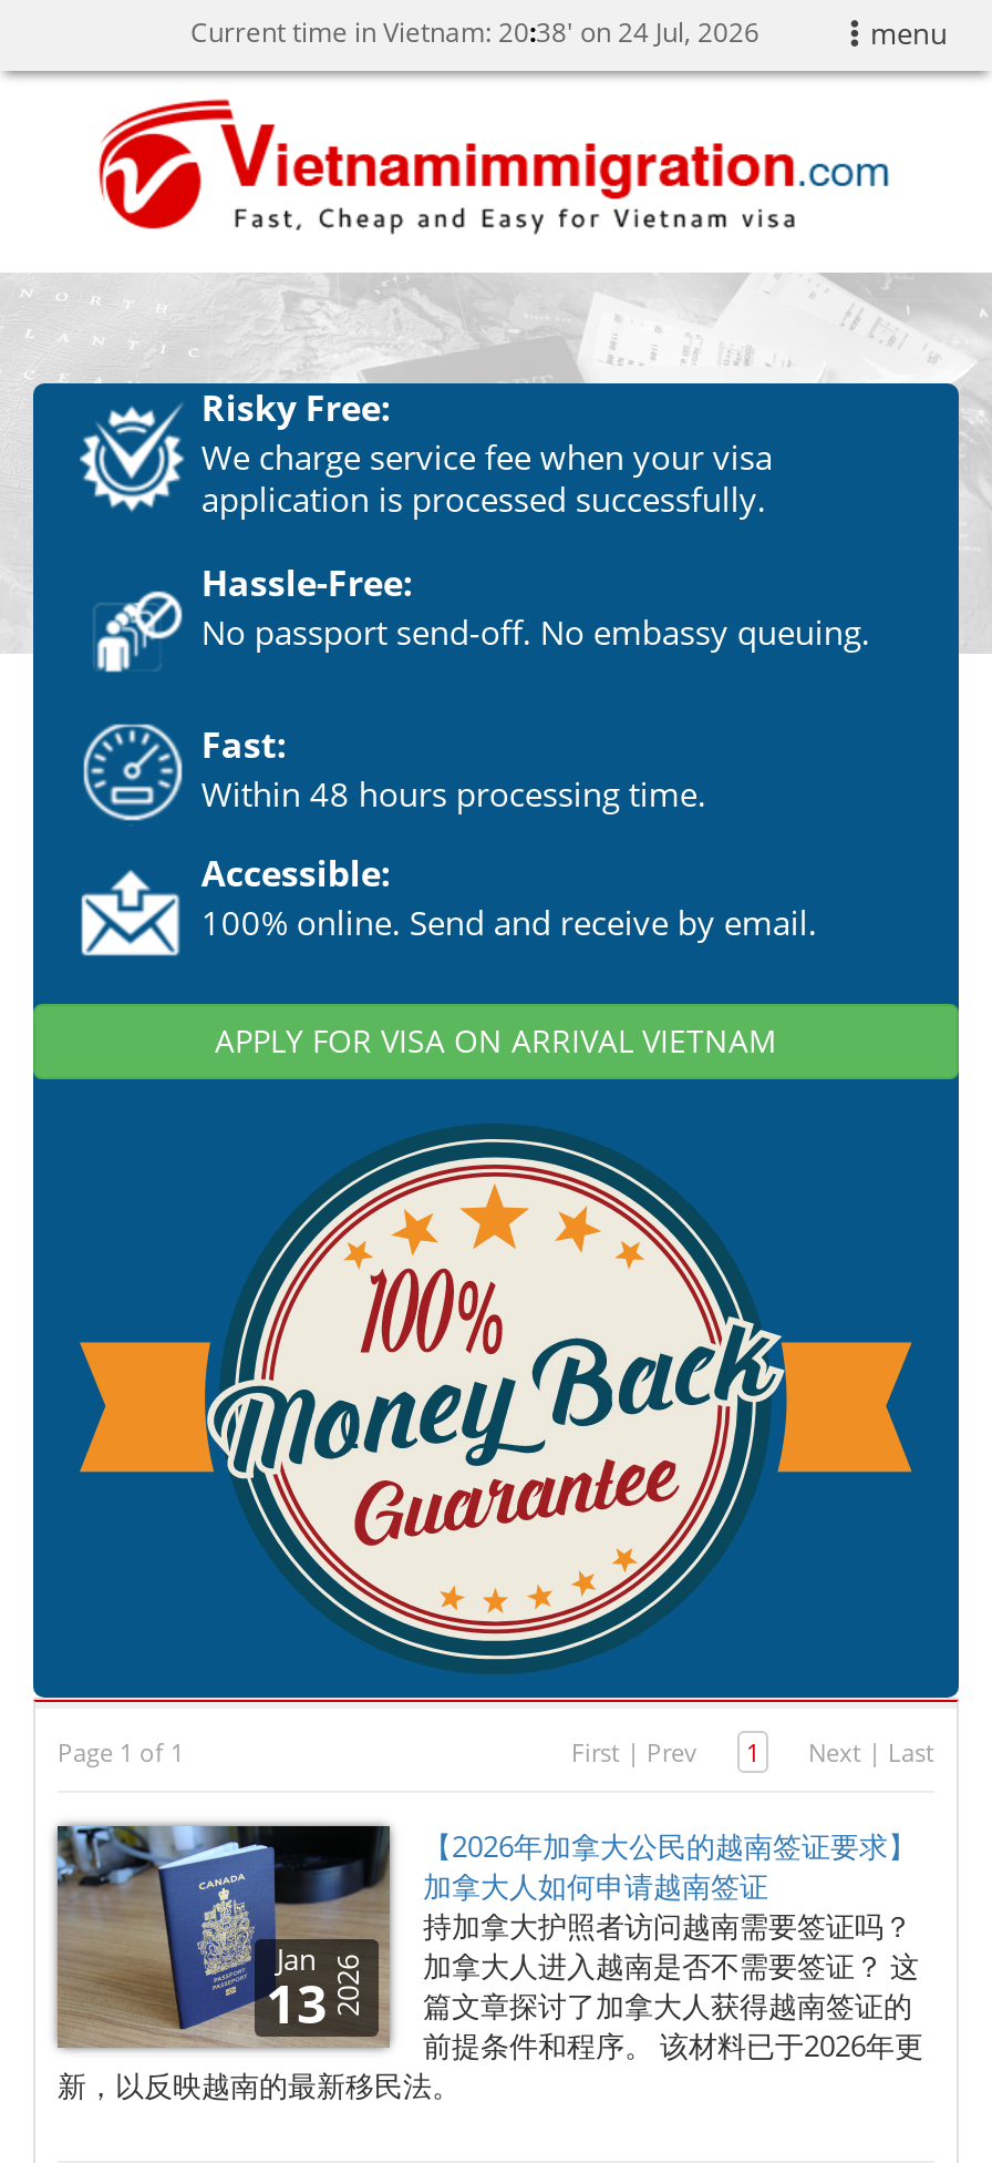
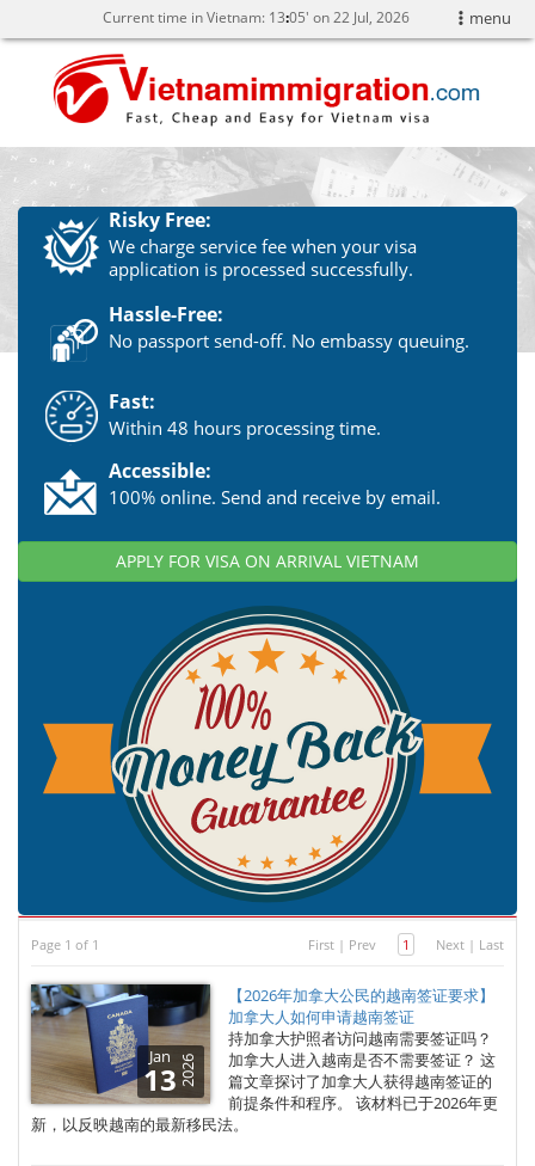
[190,13,759,51] Current time in Vietnam: 20:38' on 24 Jul, 2026 -> [103,7,410,27] Current time in Vietnam: 13 05' on 22 Jul, 2026

